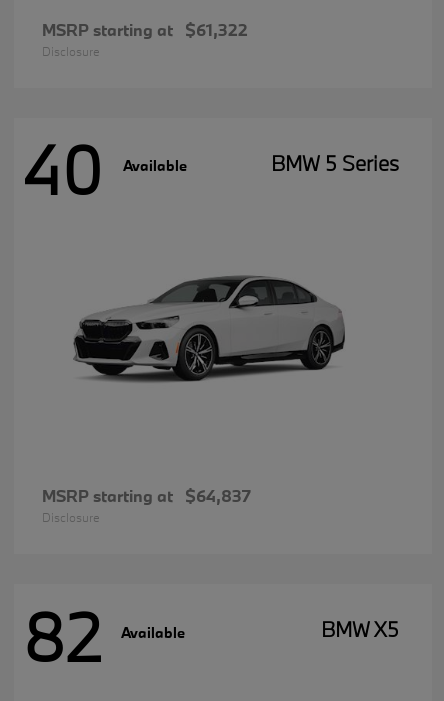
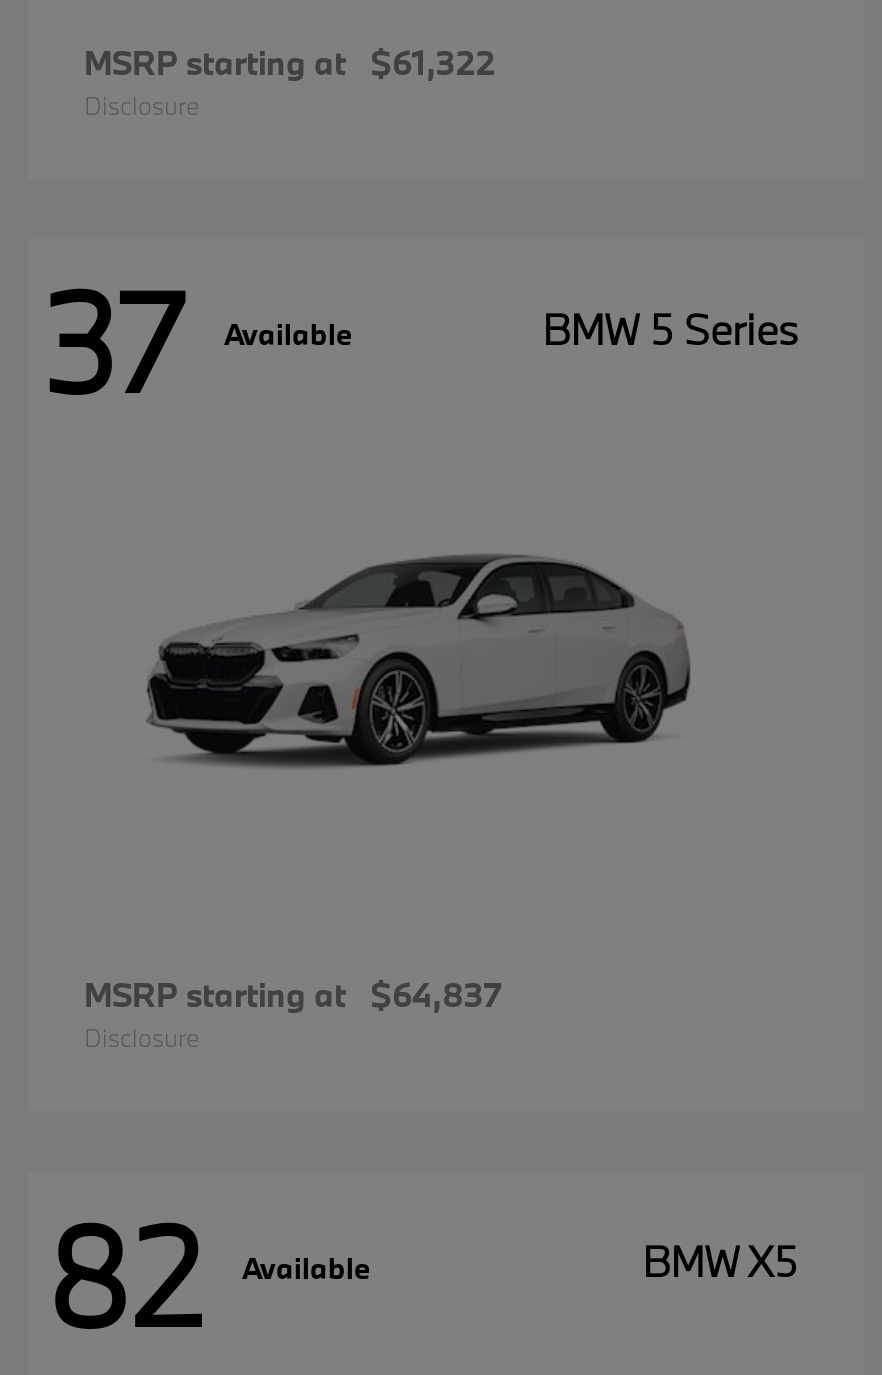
[22,126,187,213] 40 Available -> [44,256,352,430] 37 Available

